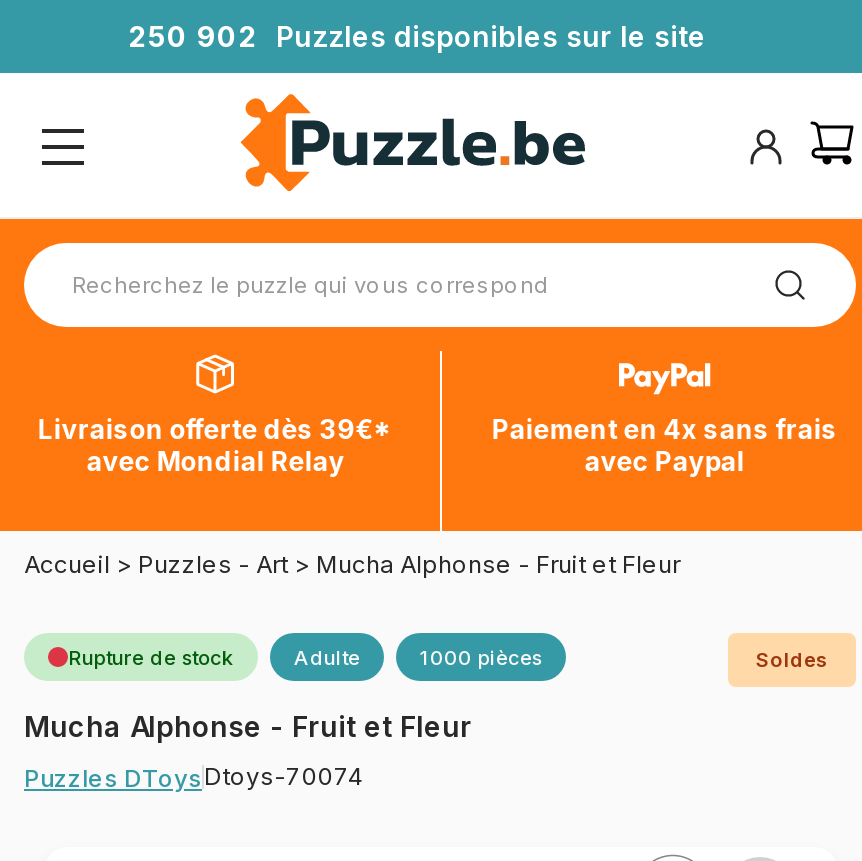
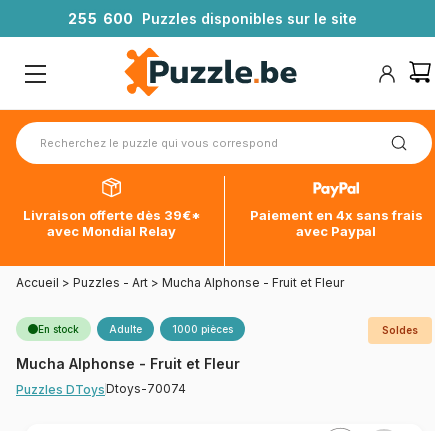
[128,18,706,53] 250 90 2 Puzzles disponibles sur le site -> [68,9,357,27] 255 60 0 Puzzles disponibles sur le site
[68,645,234,669] Rupture de stock -> [38,323,79,335] En stock

